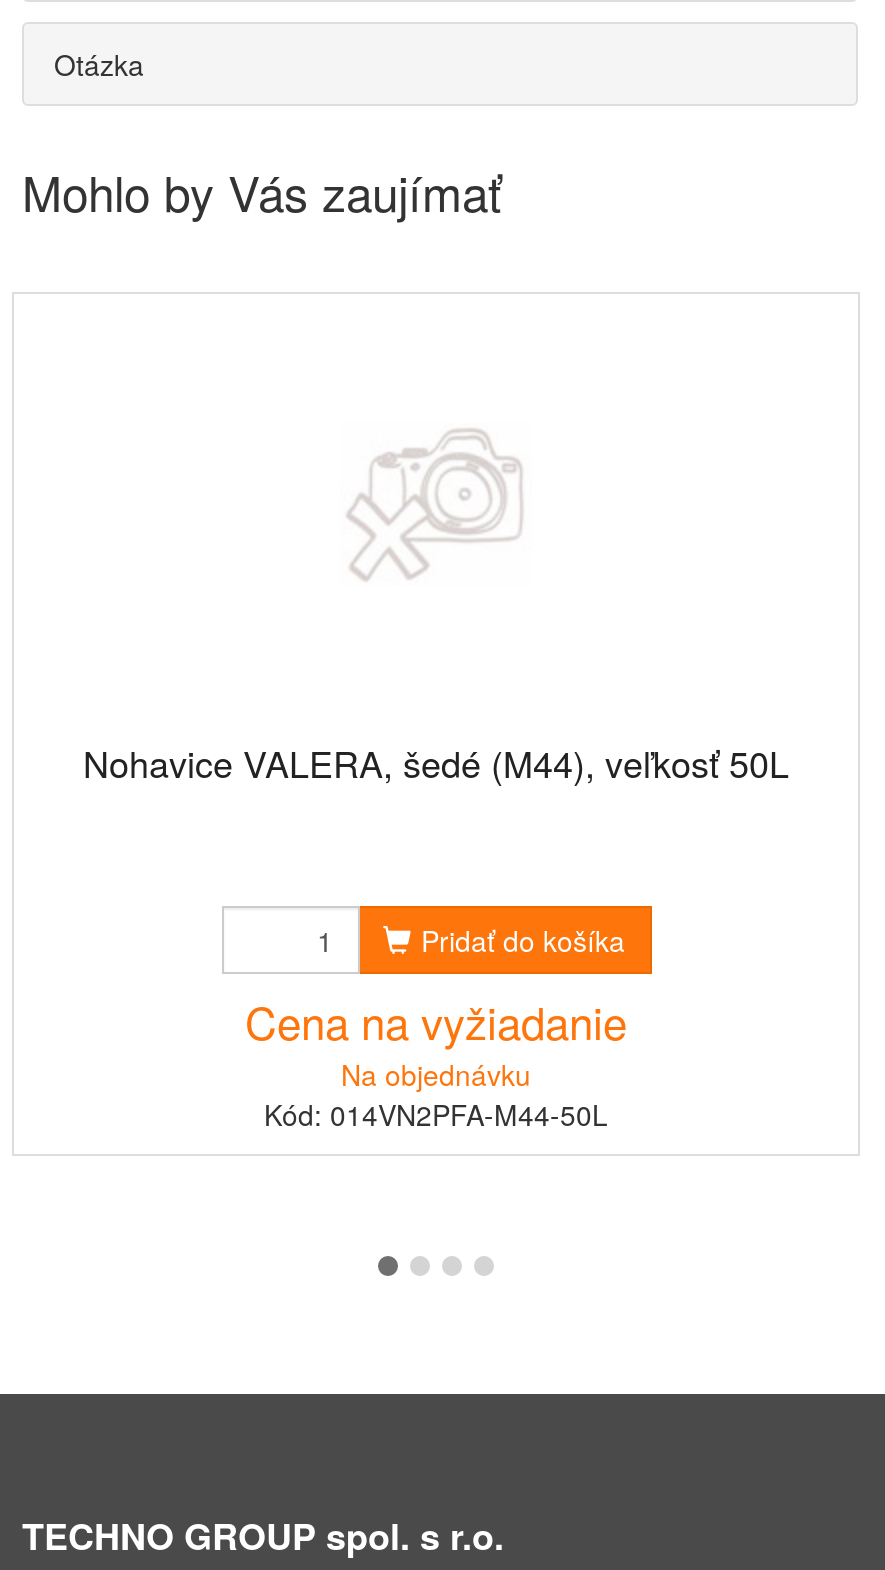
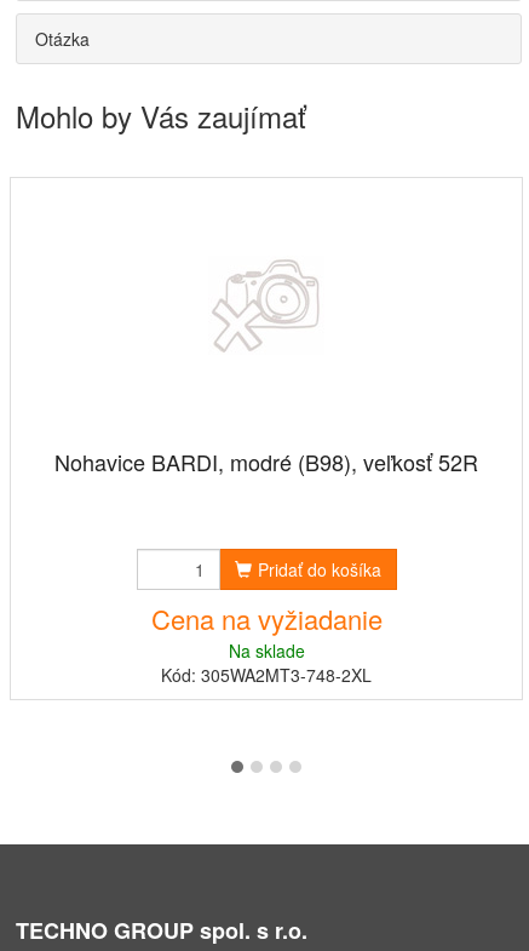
[83,736,789,788] Nohavice VALERA, šedé (M44), veľkosť 50L -> [54,446,478,477] Nohavice BARDI, modré (B98), veľkosť 52R
[341,1054,531,1094] Na objednávku -> [228,638,304,663] Na sklade
[264,1094,608,1134] Kód: 014VN2PFA-M44-50L -> [161,663,372,687] Kód: 305WA2MT3-748-2XL

